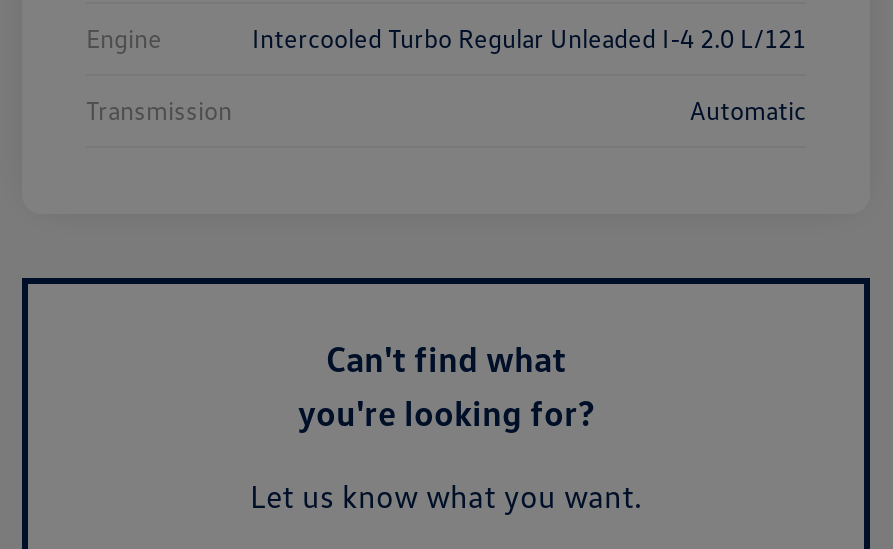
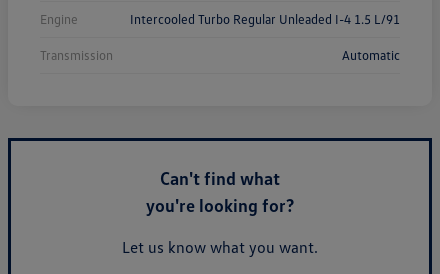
[252,22,806,54] Intercooled Turbo Regular Unleaded I-4 2.0 L/121 -> [130,11,400,27] Intercooled Turbo Regular Unleaded I-4 1.5 L/91

